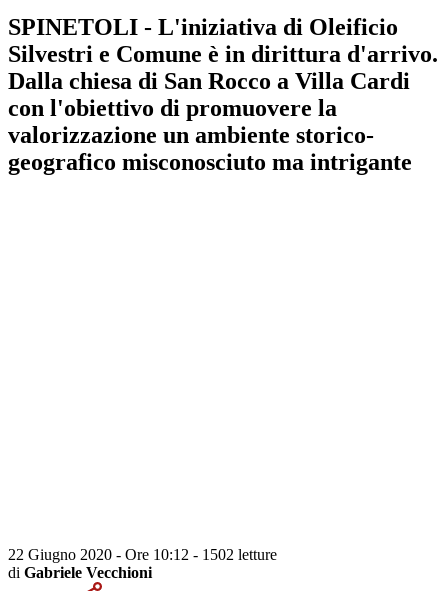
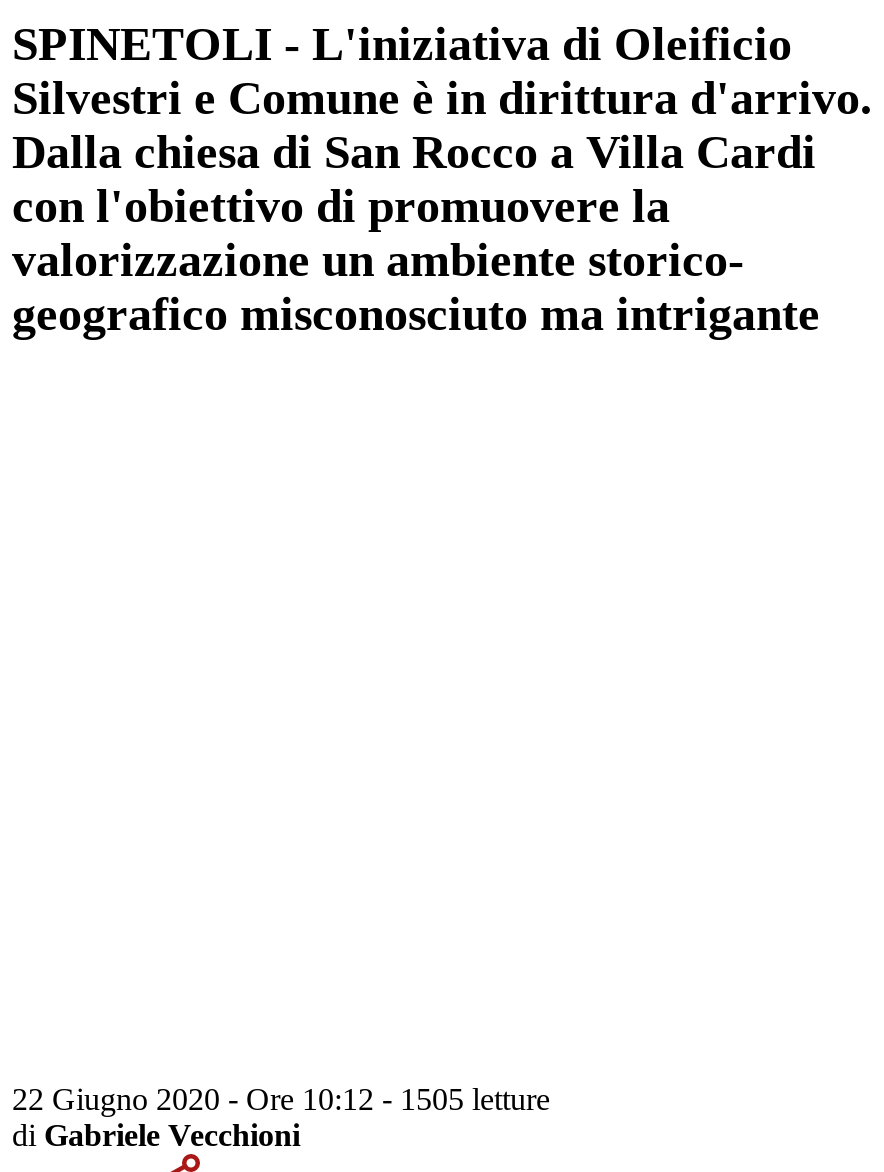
[8,546,277,563] 22 Giugno 2020 - Ore 10:12 - 1502 letture -> [12,1082,550,1116] 22 Giugno 2020 - Ore 10:12 - 1505 letture

